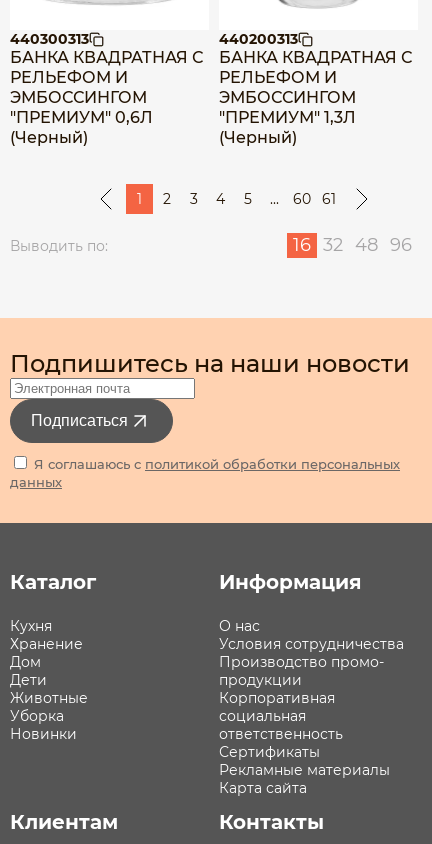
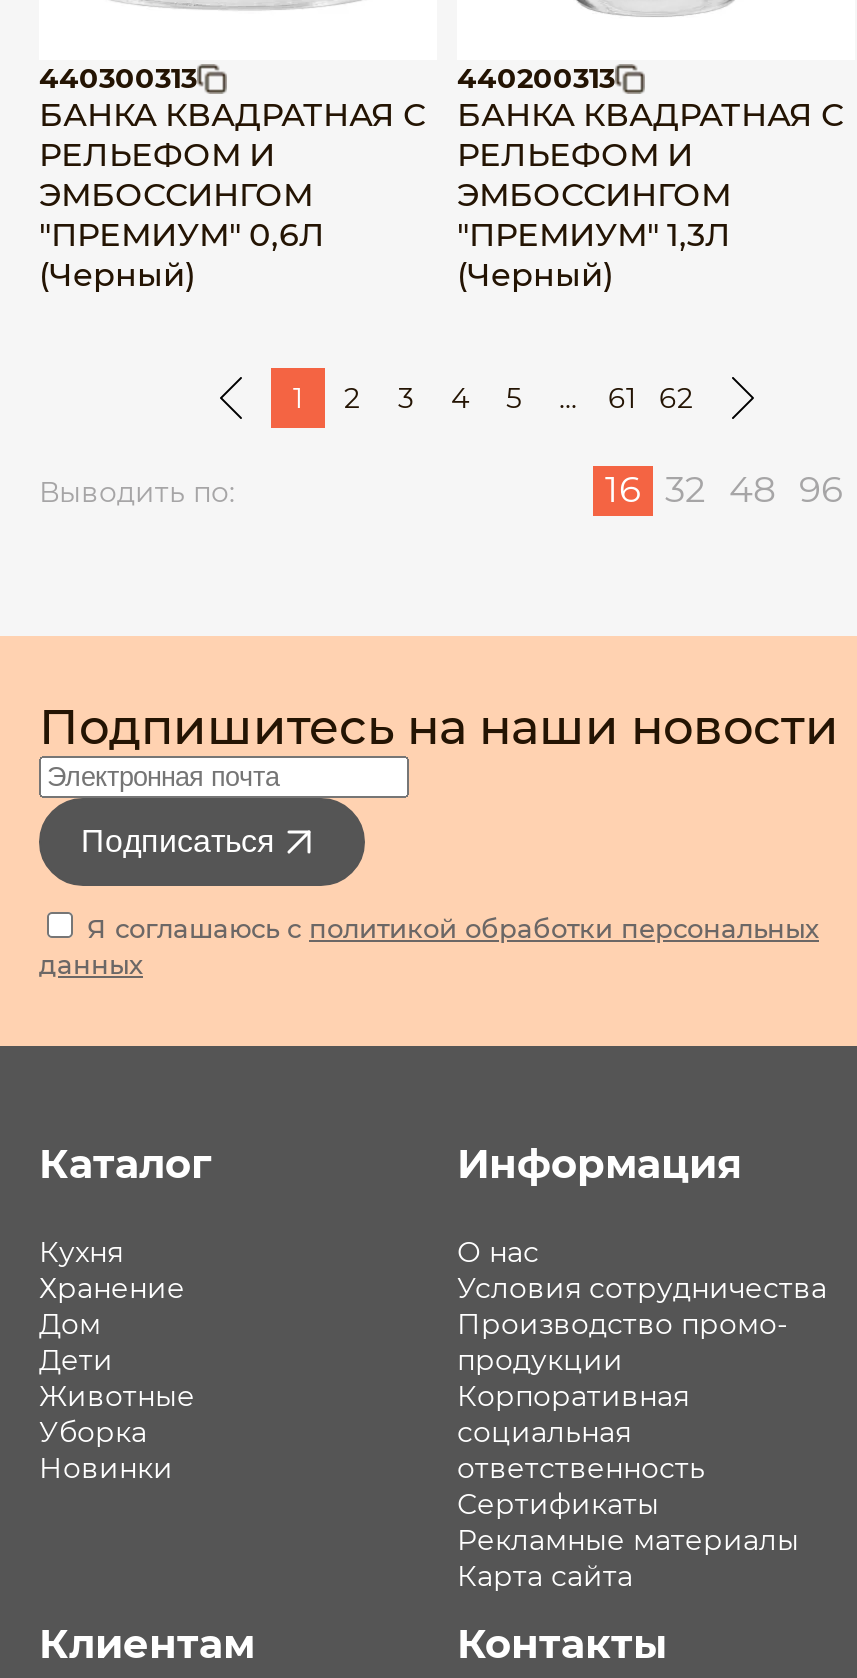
[292,190,310,208] 60 -> none
none -> [659,380,693,416] 62

